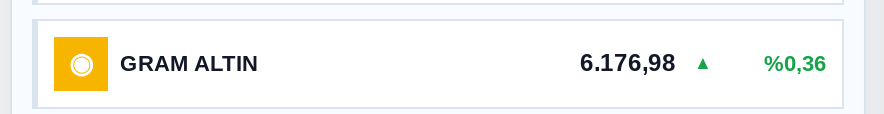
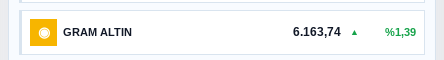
[580,50,676,78] 6.176,98 -> [293,25,341,39] 6.163,74
[764,51,826,75] %0,36 -> [385,26,416,38] %1,39

